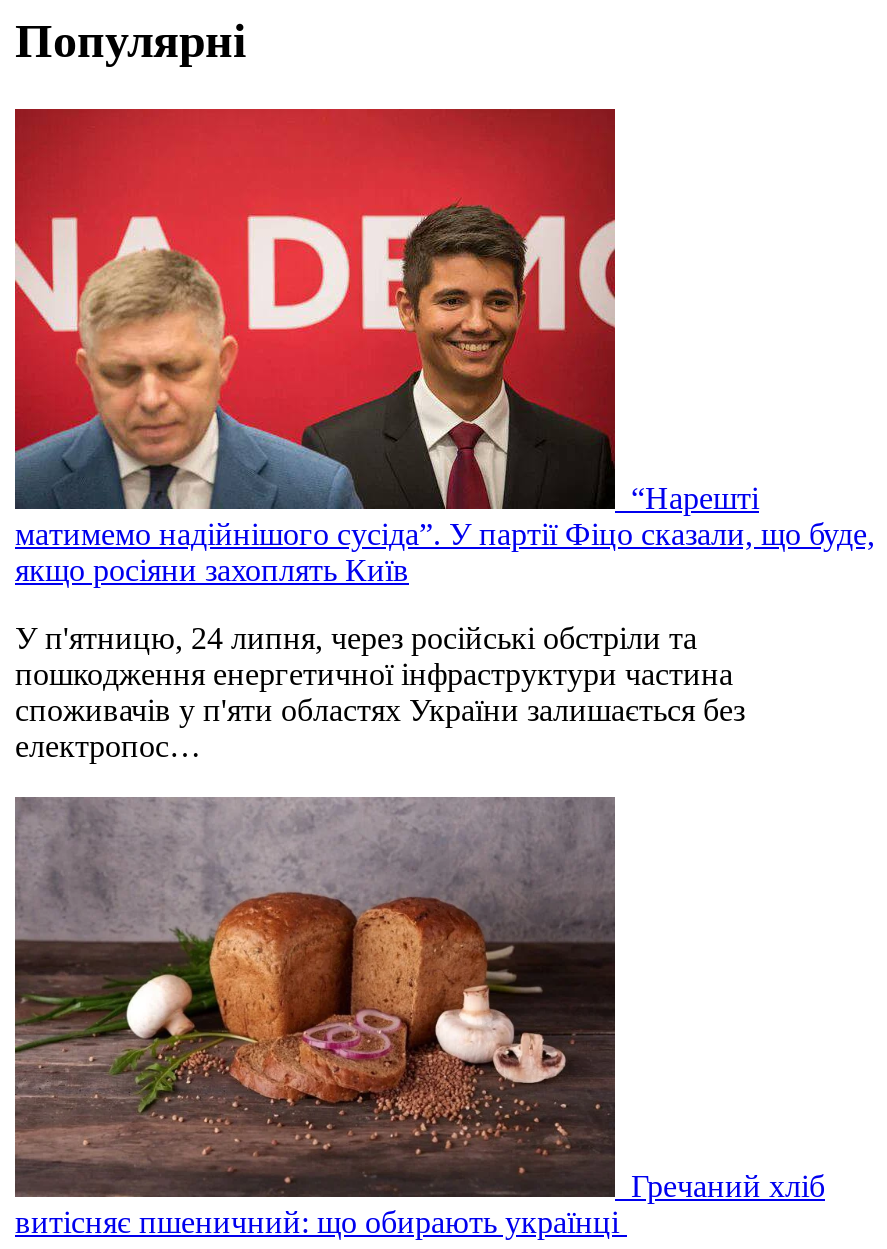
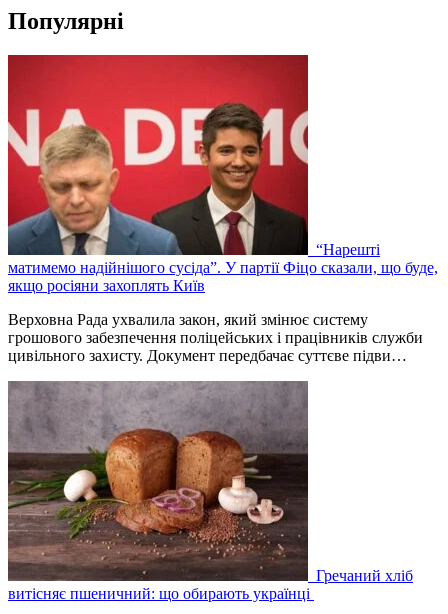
[15,621,745,763] У п'ятницю, 24 липня, через російські обстріли та | пошкодження енергетичної інфраструктури частина | споживачів у п'яти областях України залишається без | електропос… -> [8,311,423,364] Верховна Рада ухвалила закон, який змінює систему | грошового забезпечення поліцейських і працівників служби | цивільного захисту. Документ передбачає суттєве підви…

